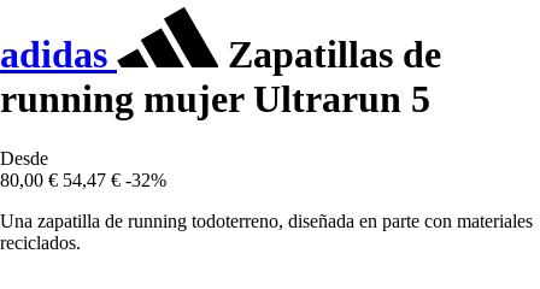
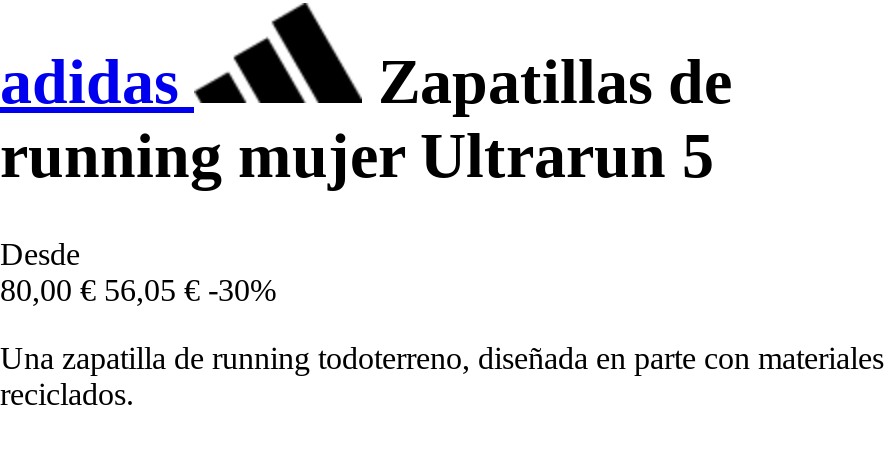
[0,170,166,190] 80,00 € 54,47 € -32% -> [0,273,276,307] 80,00 € 56,05 € -30%

